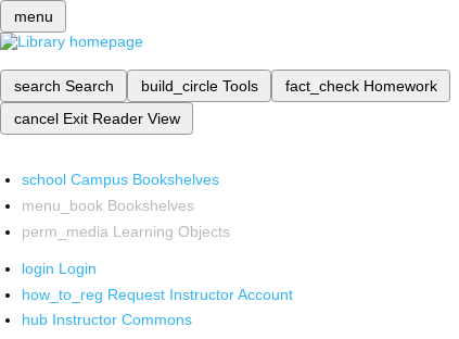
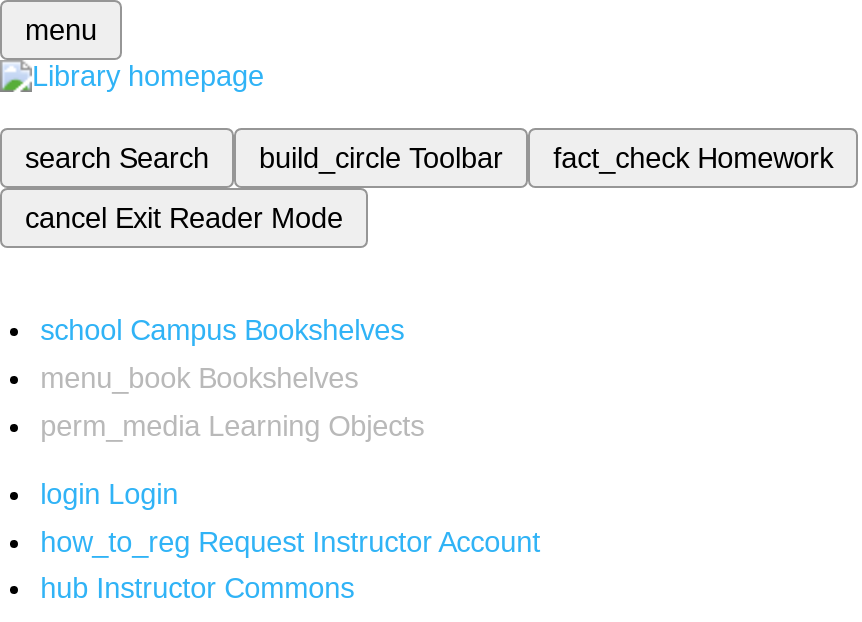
[141,77,258,95] build_circle Tools -> [259,142,503,174] build_circle Toolbar
[14,110,180,127] cancel Exit Reader View -> [25,202,343,234] cancel Exit Reader Mode

